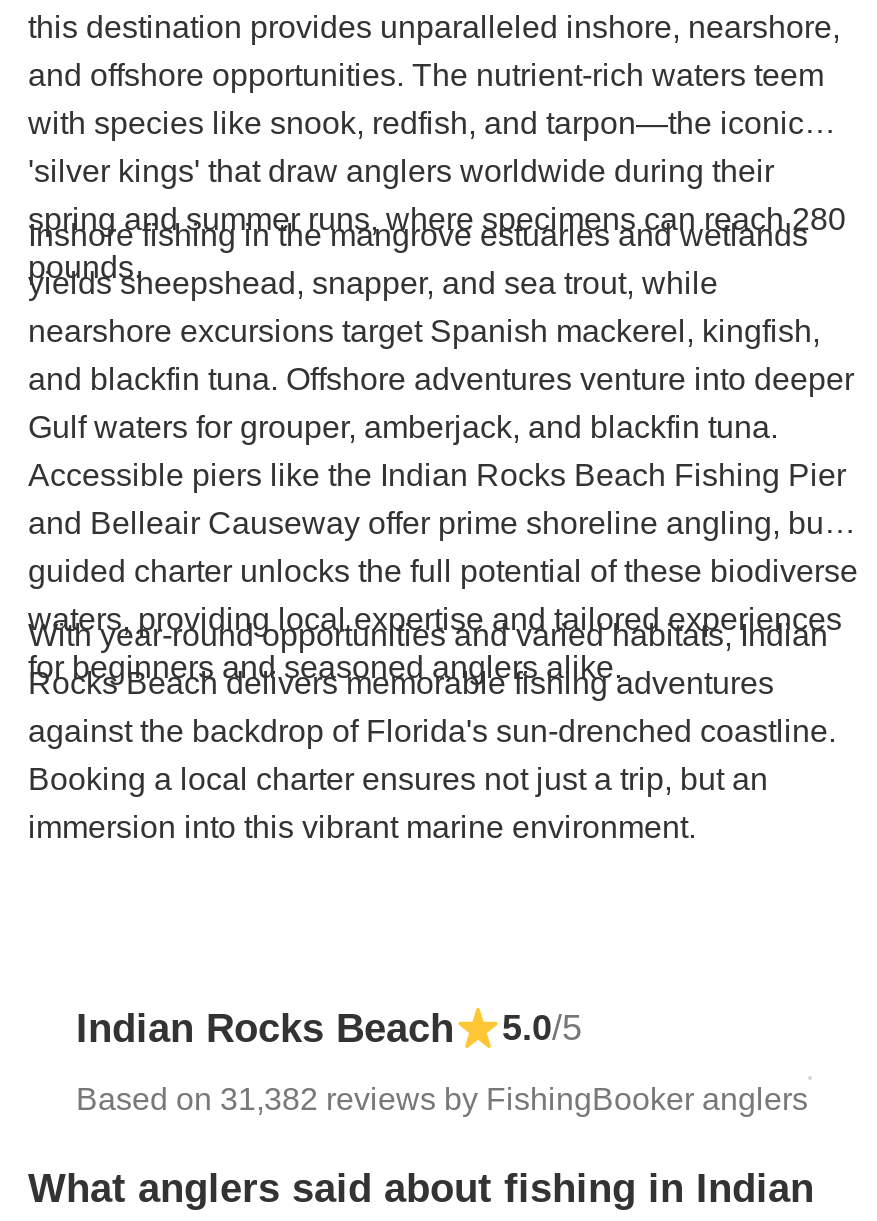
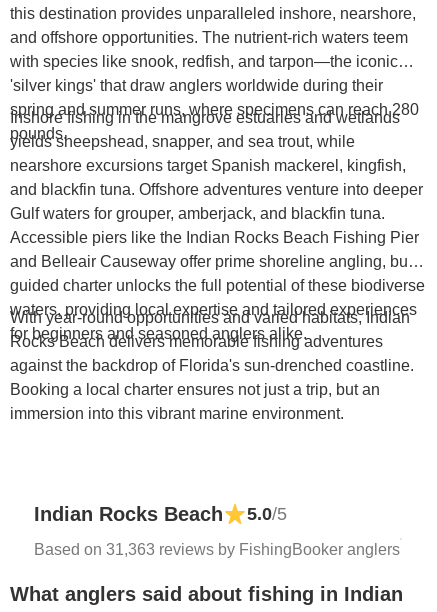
[76,1081,808,1115] Based on 31,382 reviews by FishingBooker anglers -> [34,541,400,558] Based on 31,363 reviews by FishingBooker anglers

